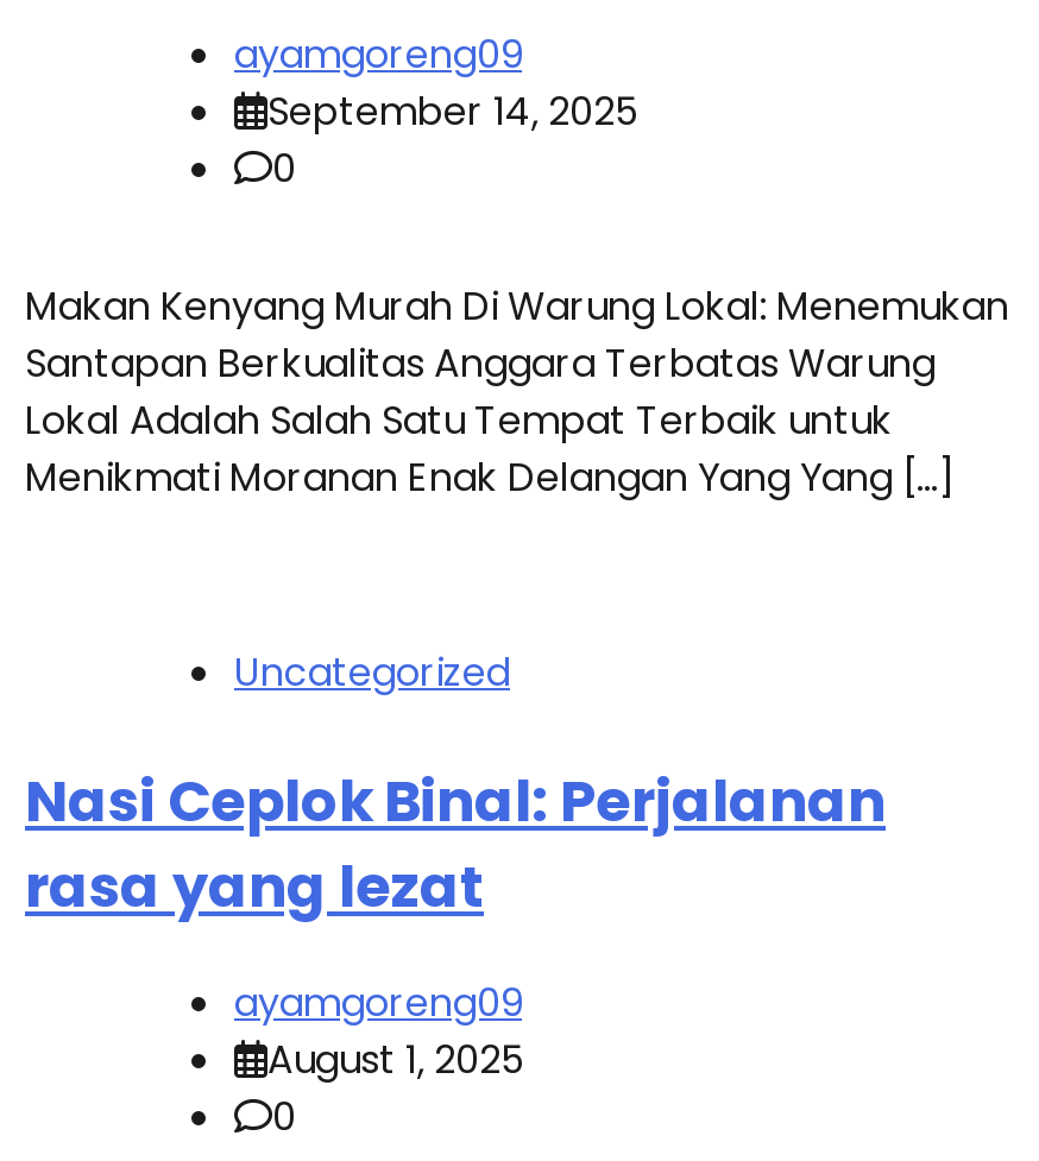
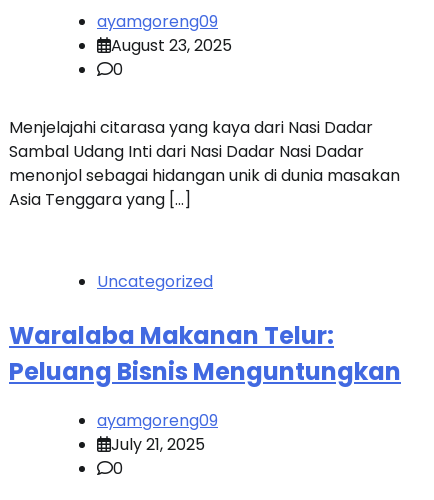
[267,83,638,138] September 14, 2025 -> [111,33,232,56] August 23, 2025
[25,278,1009,504] Makan Kenyang Murah Di Warung Lokal: Menemukan | Santapan Berkualitas Anggara Terbatas Warung | Lokal Adalah Salah Satu Tempat Terbaik untuk | Menikmati Moranan Enak Delangan Yang Yang […] -> [9,115,400,210] Menjelajahi citarasa yang kaya dari Nasi Dadar | Sambal Udang Inti dari Nasi Dadar Nasi Dadar | menonjol sebagai hidangan unik di dunia masakan | Asia Tenggara yang […]
[25,761,886,925] Nasi Ceplok Binal: Perjalanan | rasa yang lezat -> [9,318,401,387] Waralaba Makanan Telur: | Peluang Bisnis Menguntungkan
[267,1034,524,1088] August 1, 2025 -> [111,433,205,456] July 21, 2025

